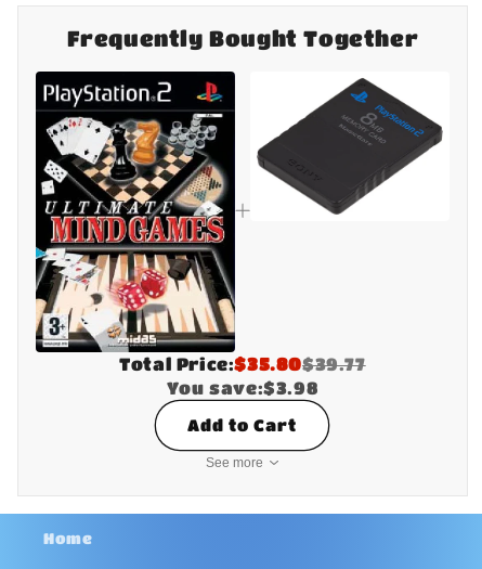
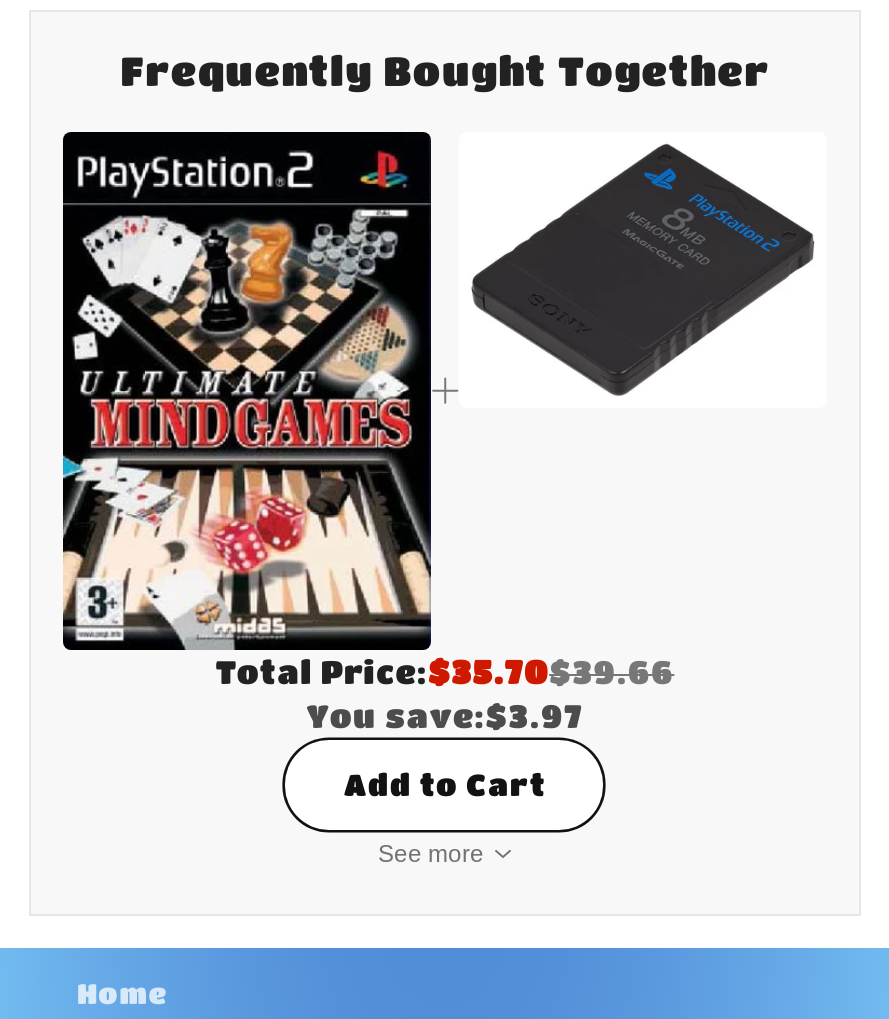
[119,353,366,374] Total Price:$35.80$39.77 -> [216,653,674,691] Total Price:$35.70$39.66
[167,377,319,398] You save:$3.98 -> [307,697,583,735] You save:$3.97

